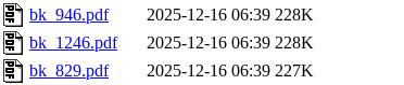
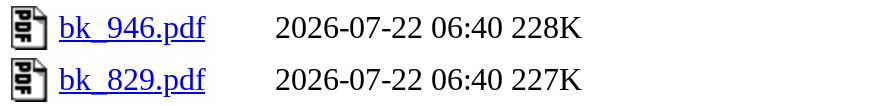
[29,6,314,52] 2025-12-16 06:39 228K | bk_1246.pdf | 2025-12-16 06:39 228K -> [275,11,583,45] 2026-07-22 06:40 228K
[147,62,314,80] 2025-12-16 06:39 227K -> [275,63,583,97] 2026-07-22 06:40 227K

